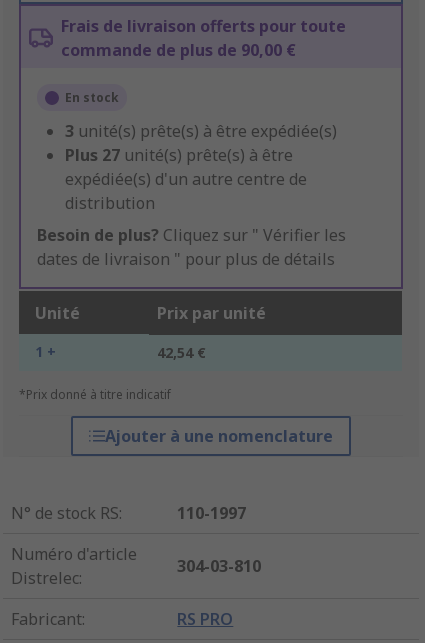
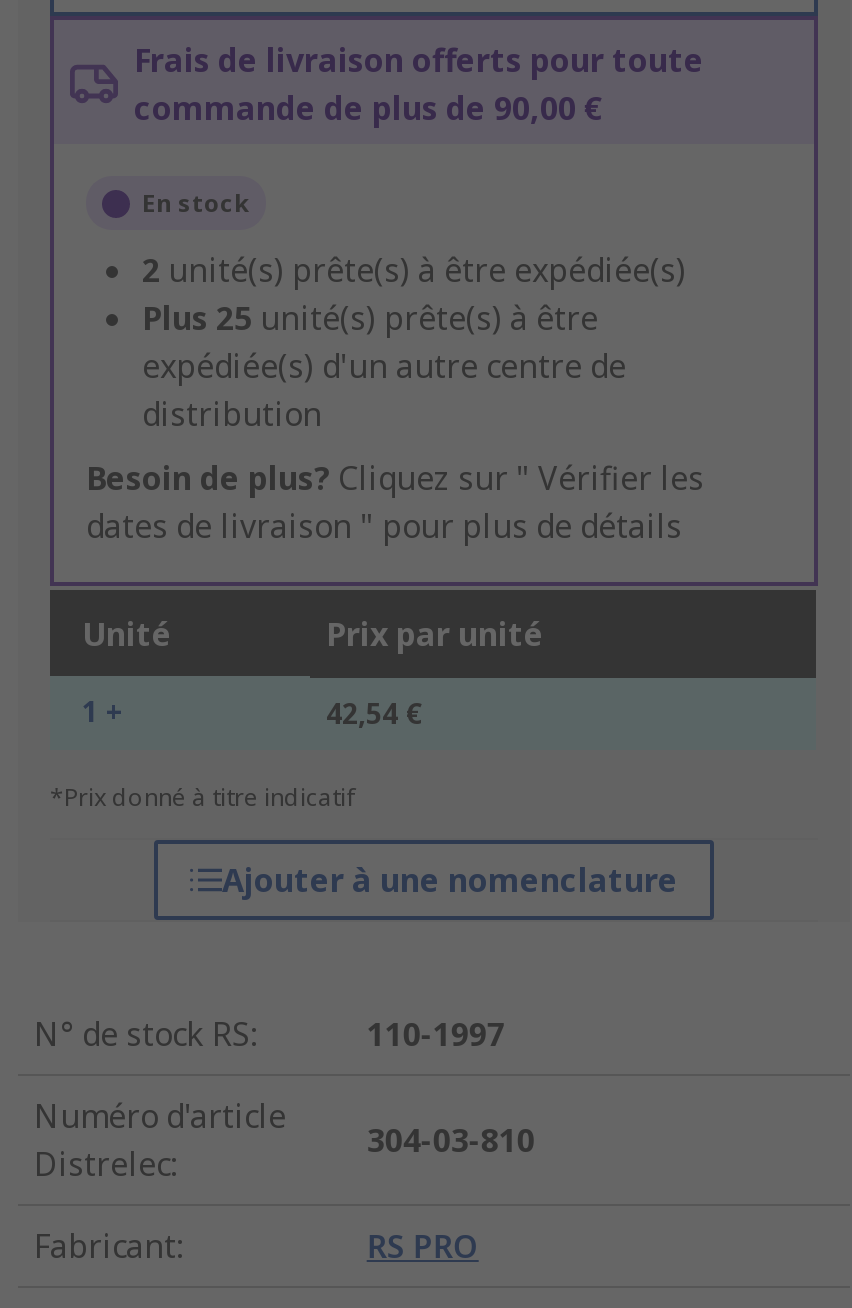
[65,120,337,142] 3 unité(s) prête(s) à être expédiée(s) -> [142,249,686,293] 2 unité(s) prête(s) à être expédiée(s)
[65,144,293,166] Plus 27 unité(s) prête(s) à être -> [142,297,598,341] Plus 25 unité(s) prête(s) à être

